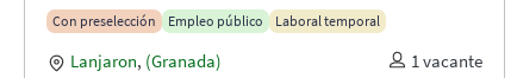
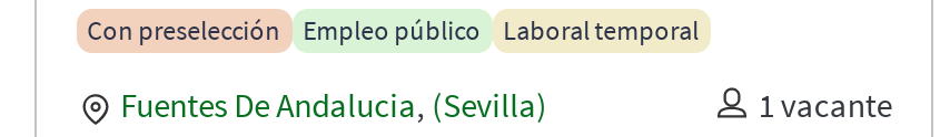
[70,50,221,72] Lanjaron, (Granada) -> [120,84,548,126] Fuentes De Andalucia, (Sevilla)

